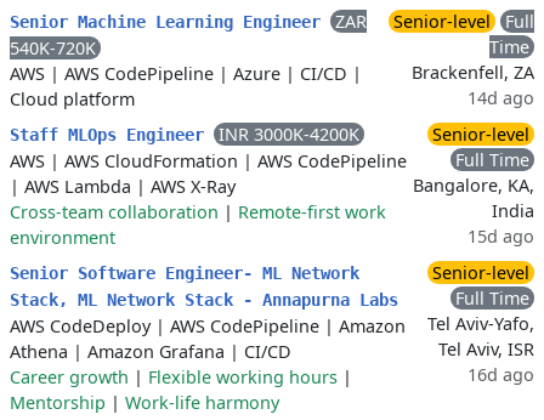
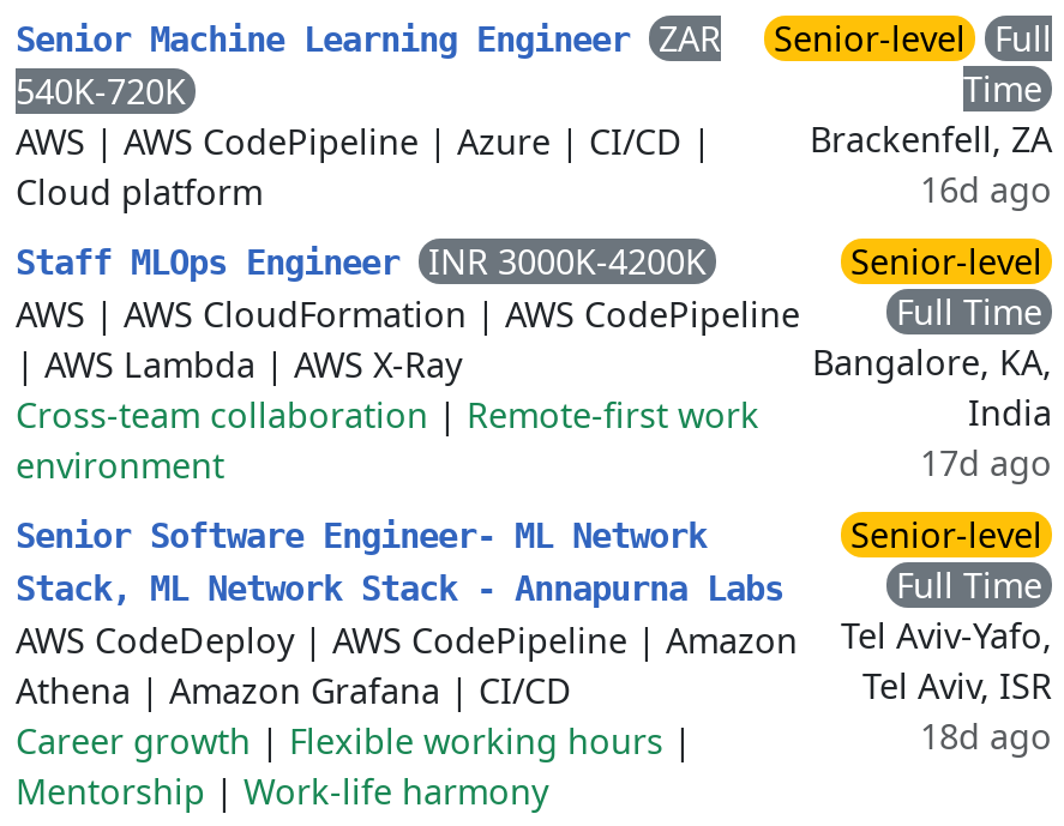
[467,86,534,109] 14d ago -> [920,167,1052,212] 16d ago
[467,225,534,248] 15d ago -> [920,440,1052,486] 17d ago
[467,363,534,386] 16d ago -> [920,714,1052,759] 18d ago

